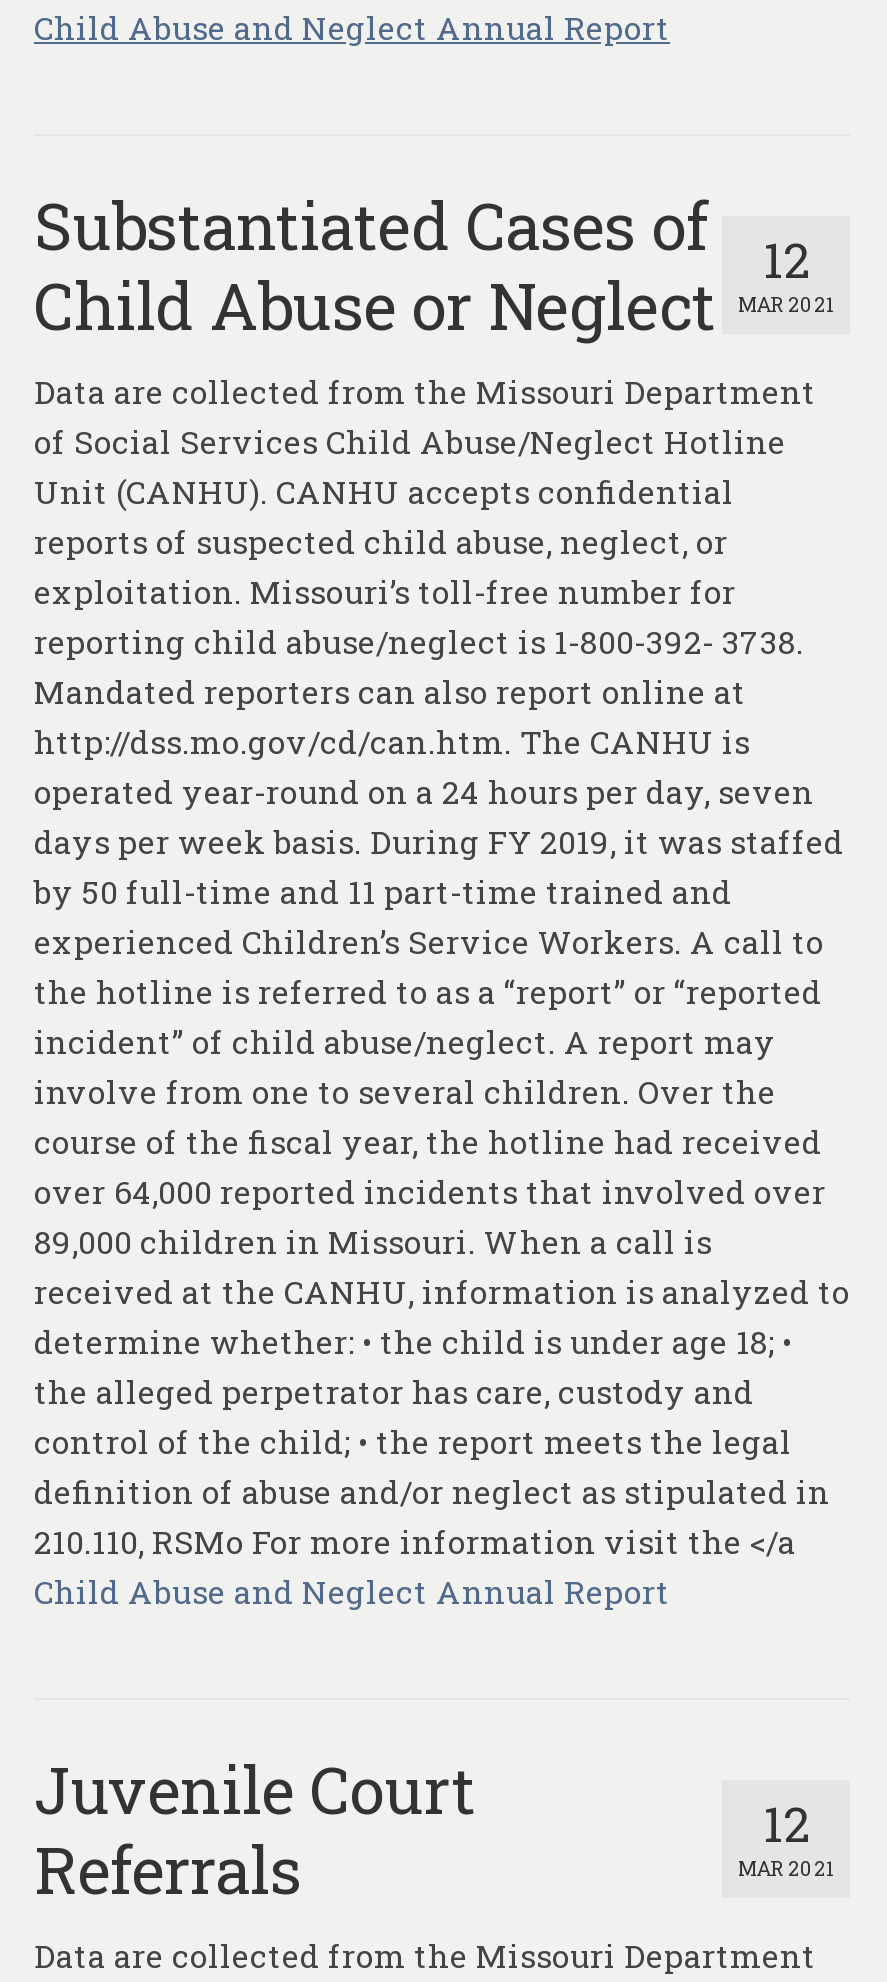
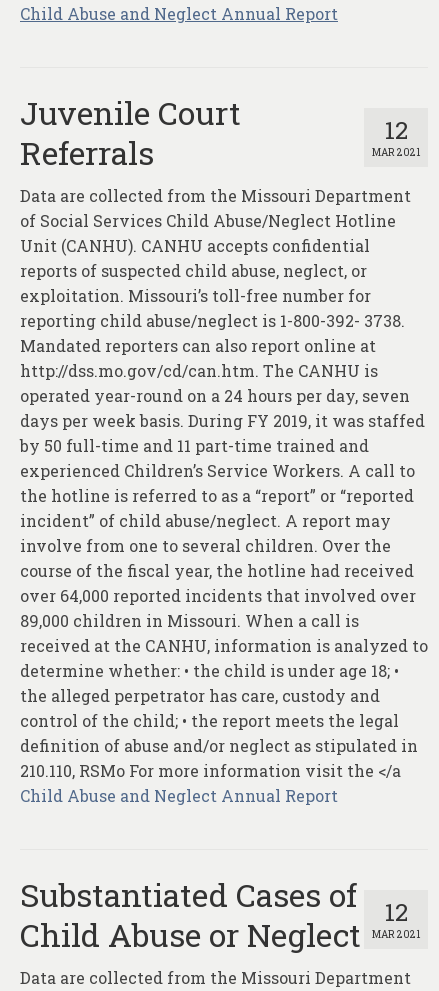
moved [34,182,716,348] -> [20,873,361,956]: Substantiated Cases of | Child Abuse or Neglect
moved [34,1746,476,1912] -> [20,91,241,174]: Juvenile Court | Referrals

